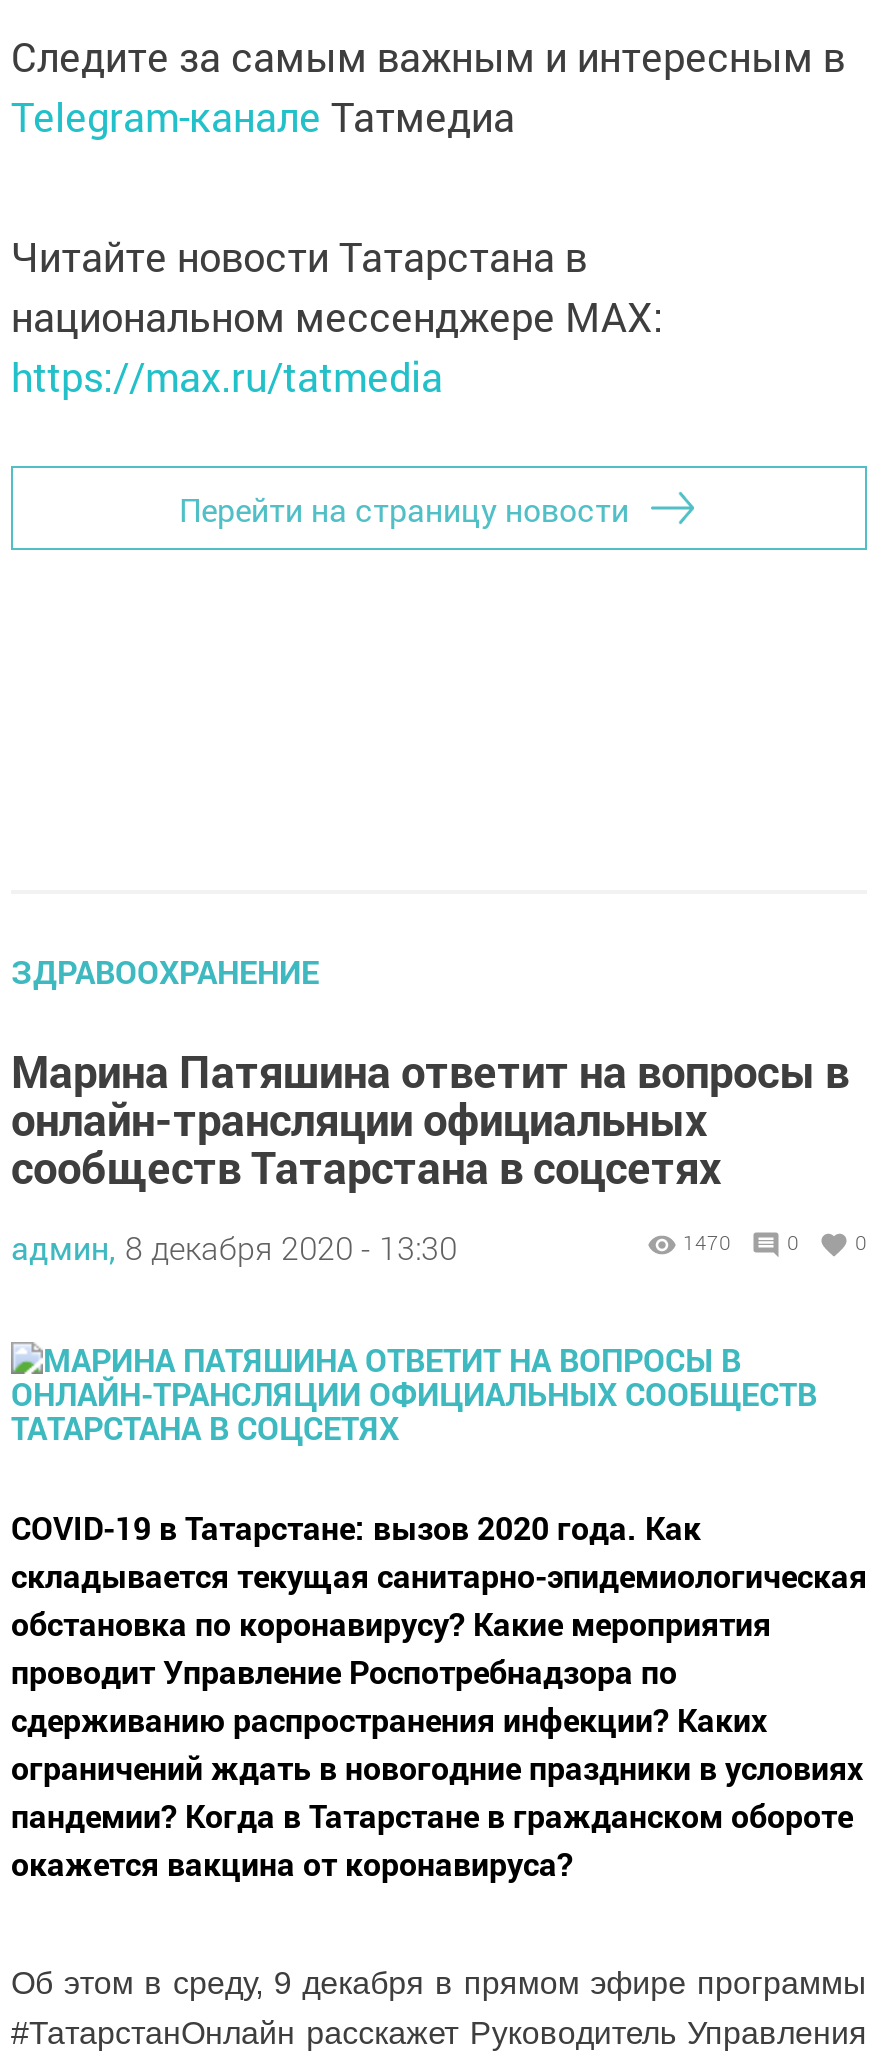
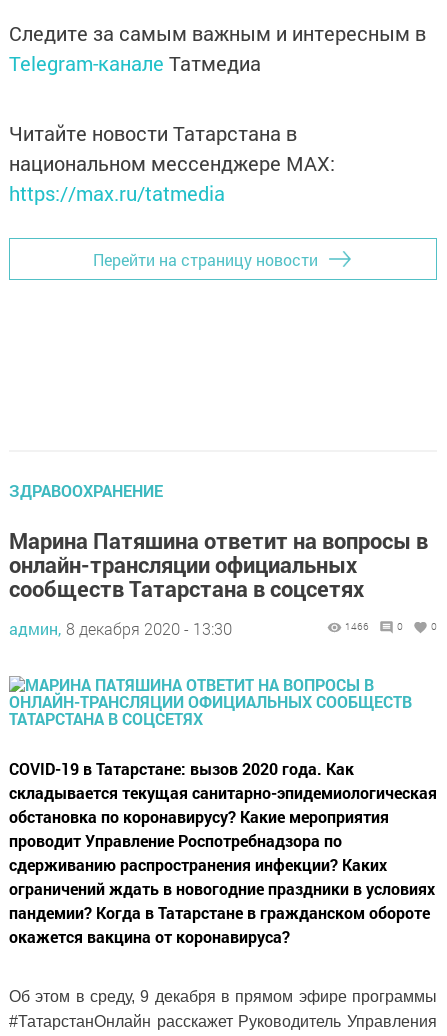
[683,1231,731,1257] 1470 -> [345,620,369,633] 1466

